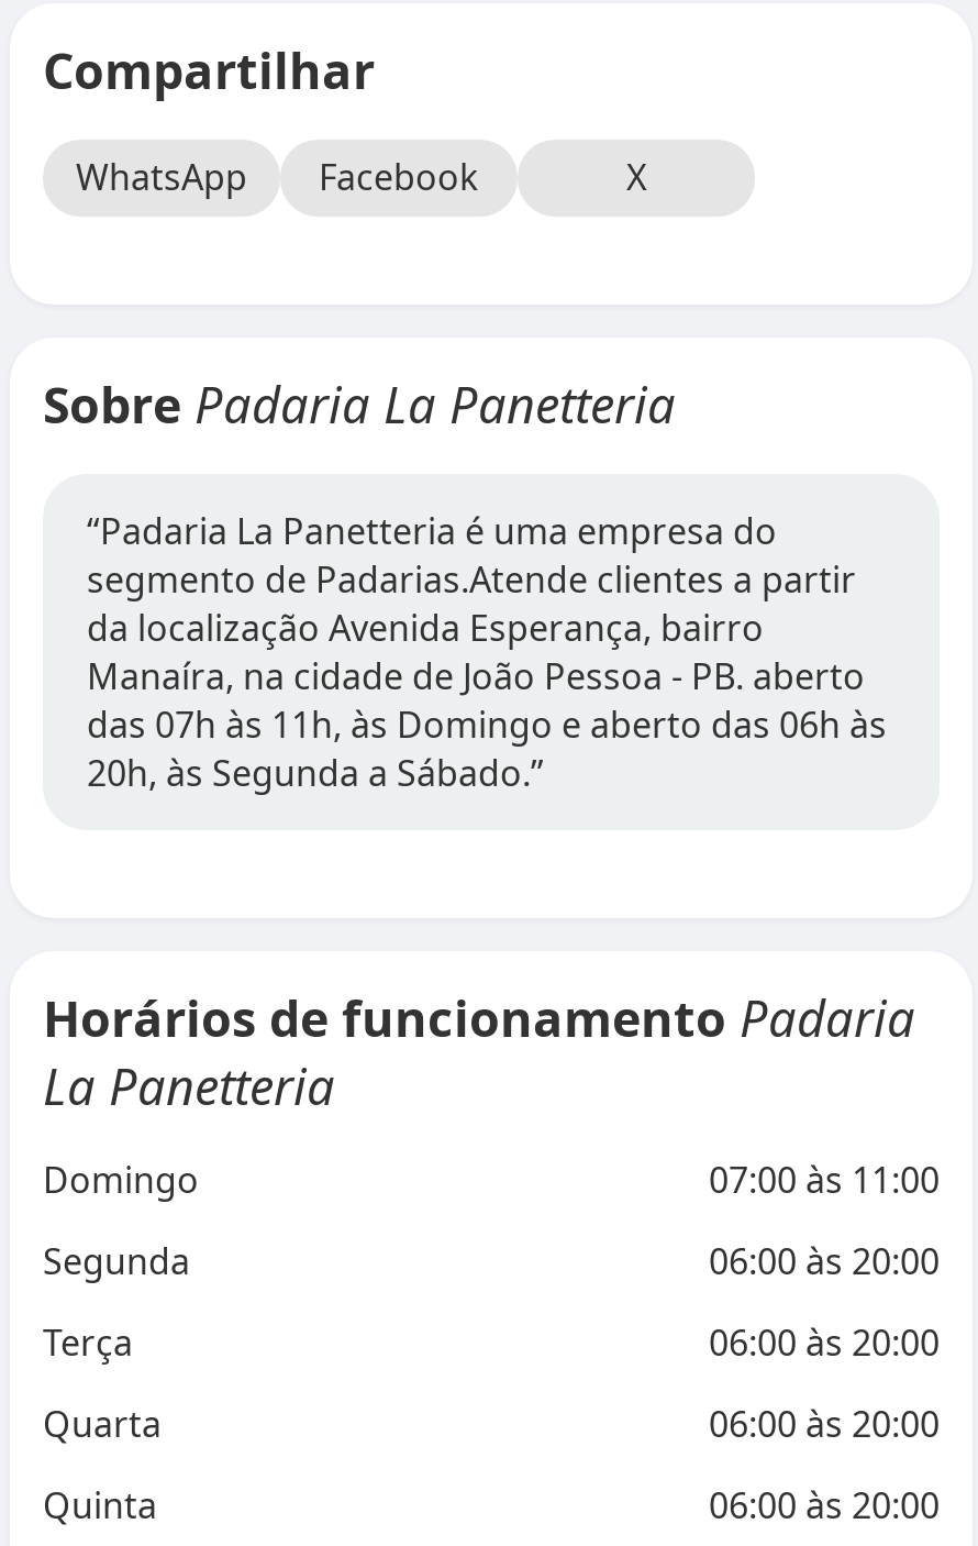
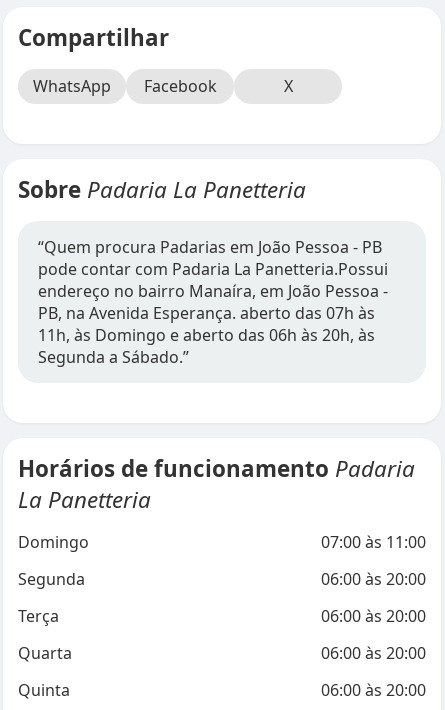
[87,507,887,797] “Padaria La Panetteria é uma empresa do | segmento de Padarias.Atende clientes a partir | da localização Avenida Esperança, bairro | Manaíra, na cidade de João Pessoa - PB. aberto | das 07h às 11h, às Domingo e aberto das 06h às | 20h, às Segunda a Sábado.” -> [38,236,388,368] “Quem procura Padarias em João Pessoa - PB | pode contar com Padaria La Panetteria.Possui | endereço no bairro Manaíra, em João Pessoa - | PB, na Avenida Esperança. aberto das 07h às | 11h, às Domingo e aberto das 06h às 20h, às | Segunda a Sábado.”

